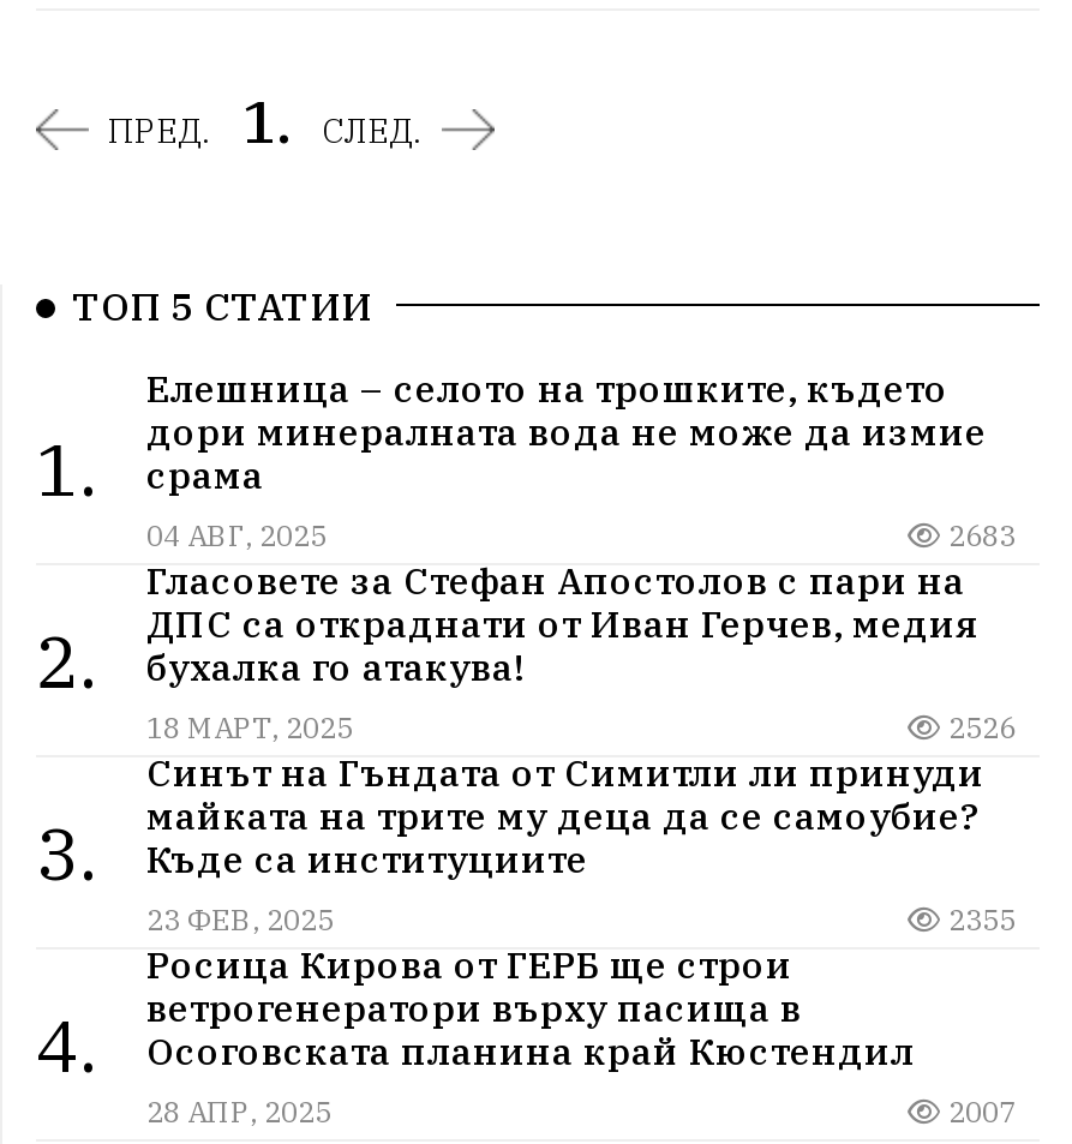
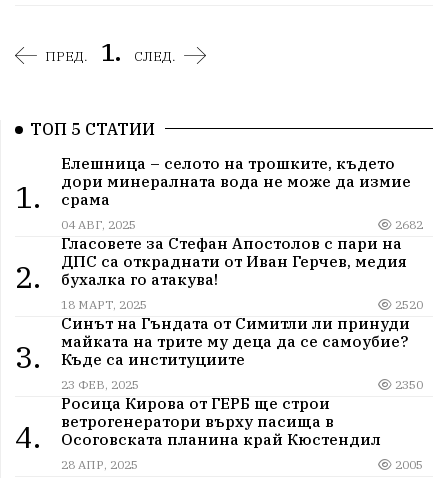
[941,516,1016,552] 2683 -> [392,217,423,232] 2682
[941,708,1016,745] 2526 -> [392,297,423,312] 2520
[941,901,1016,937] 2355 -> [392,377,423,392] 2350
[941,1093,1016,1129] 2007 -> [392,457,423,472] 2005

